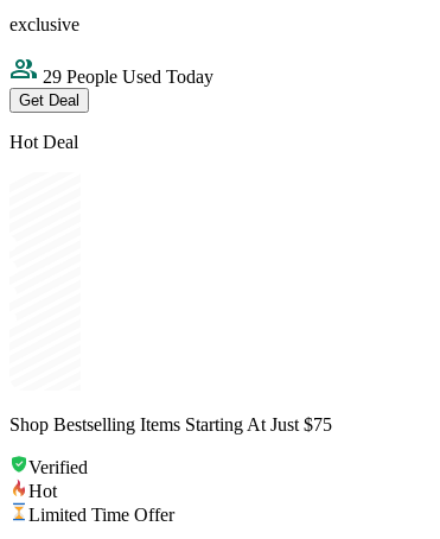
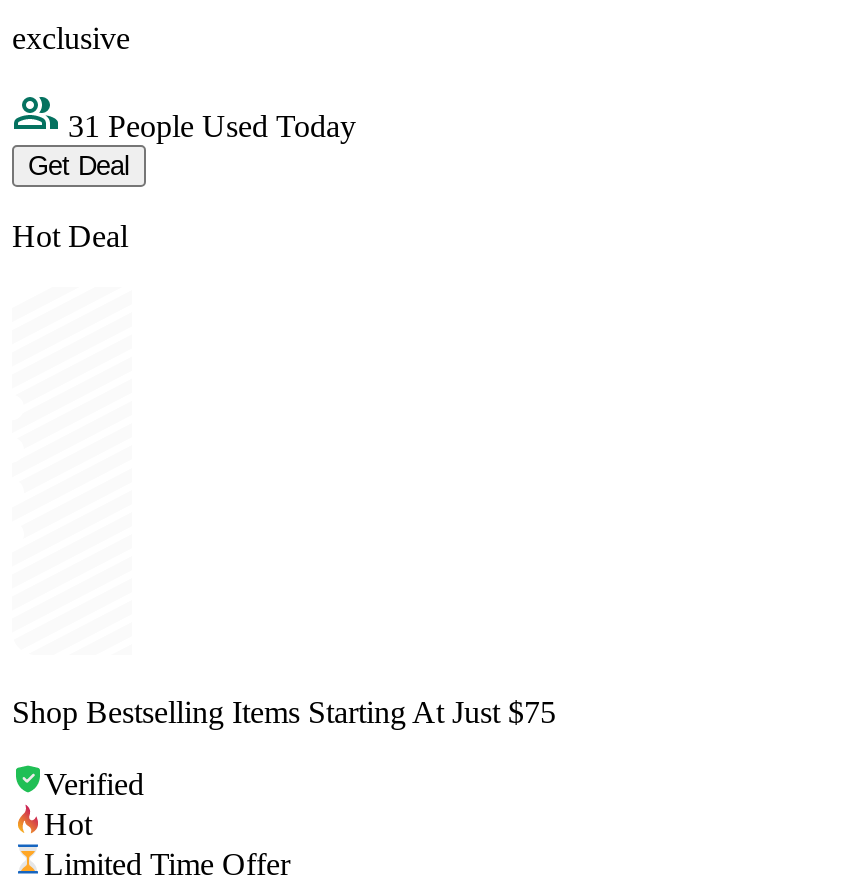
[38,67,213,87] 29 People Used Today -> [60,110,356,144] 31 People Used Today

